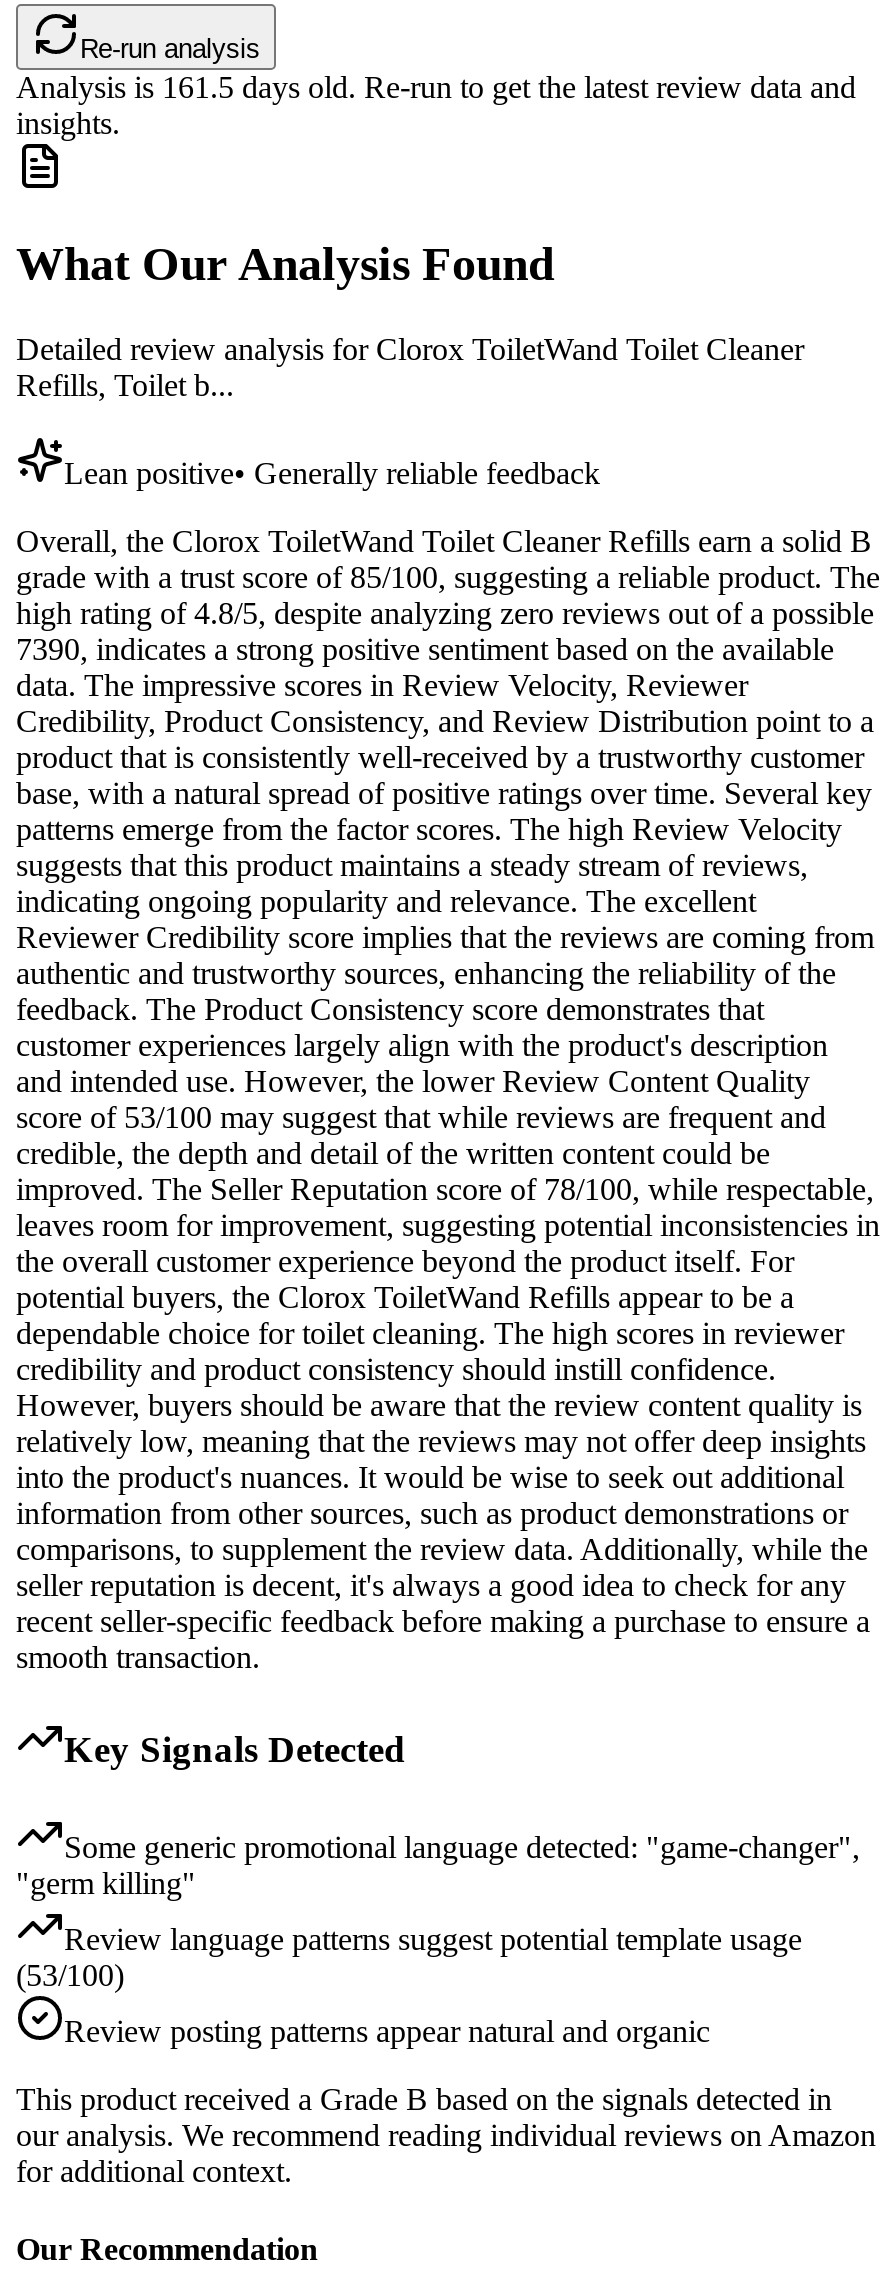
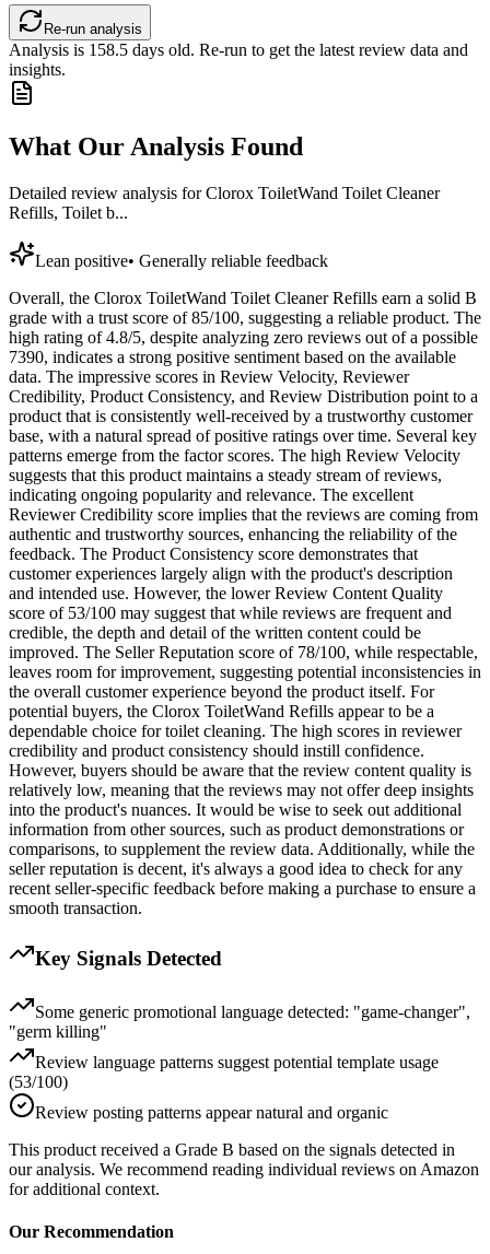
[16,71,856,105] Analysis is161.5days old. Re-run to get the latest review data and -> [9,41,468,59] Analysis is158.5days old. Re-run to get the latest review data and

